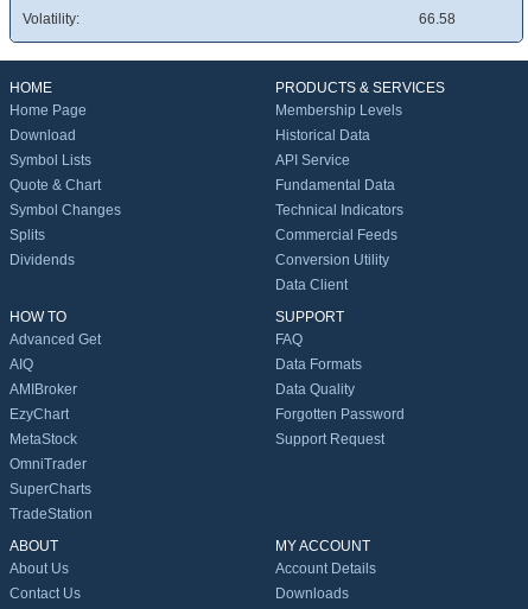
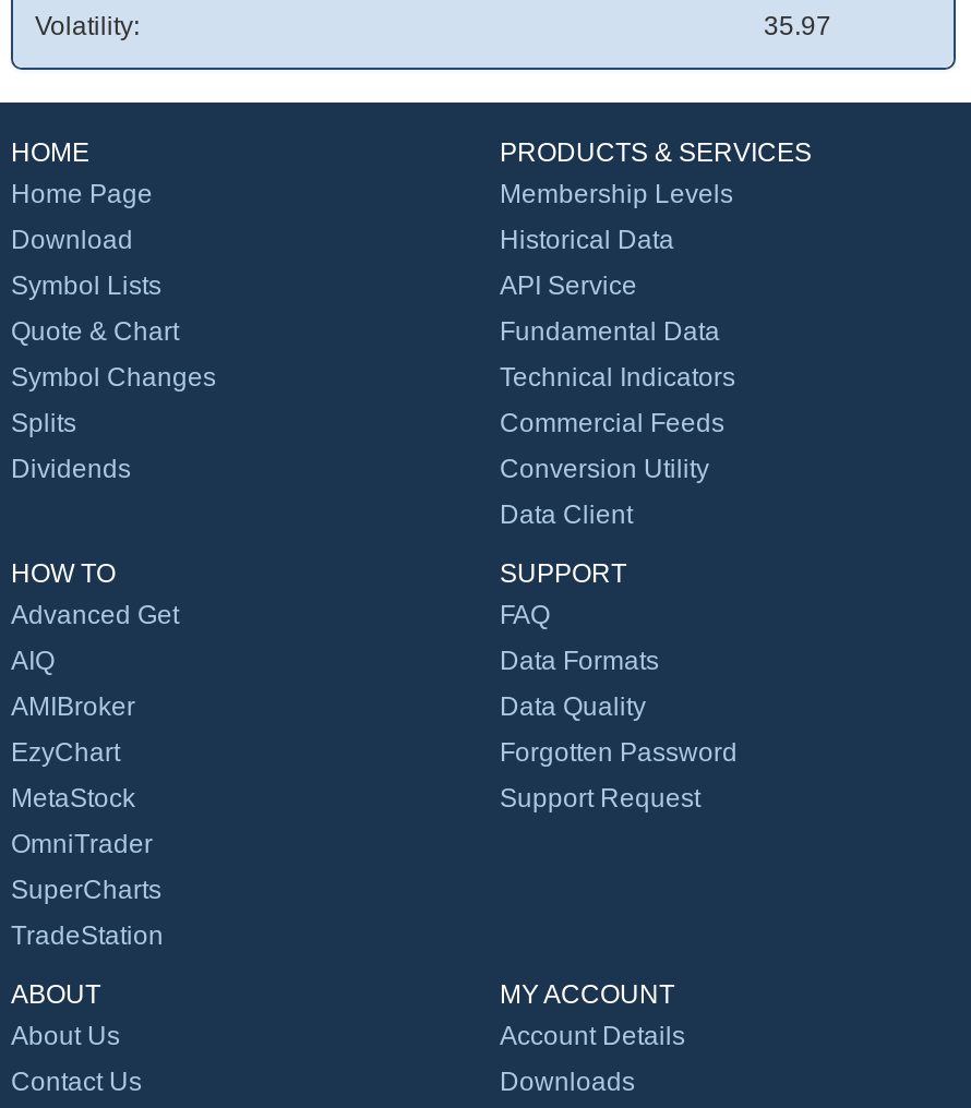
[419,11,456,28] 66.58 -> [764,11,831,42] 35.97

